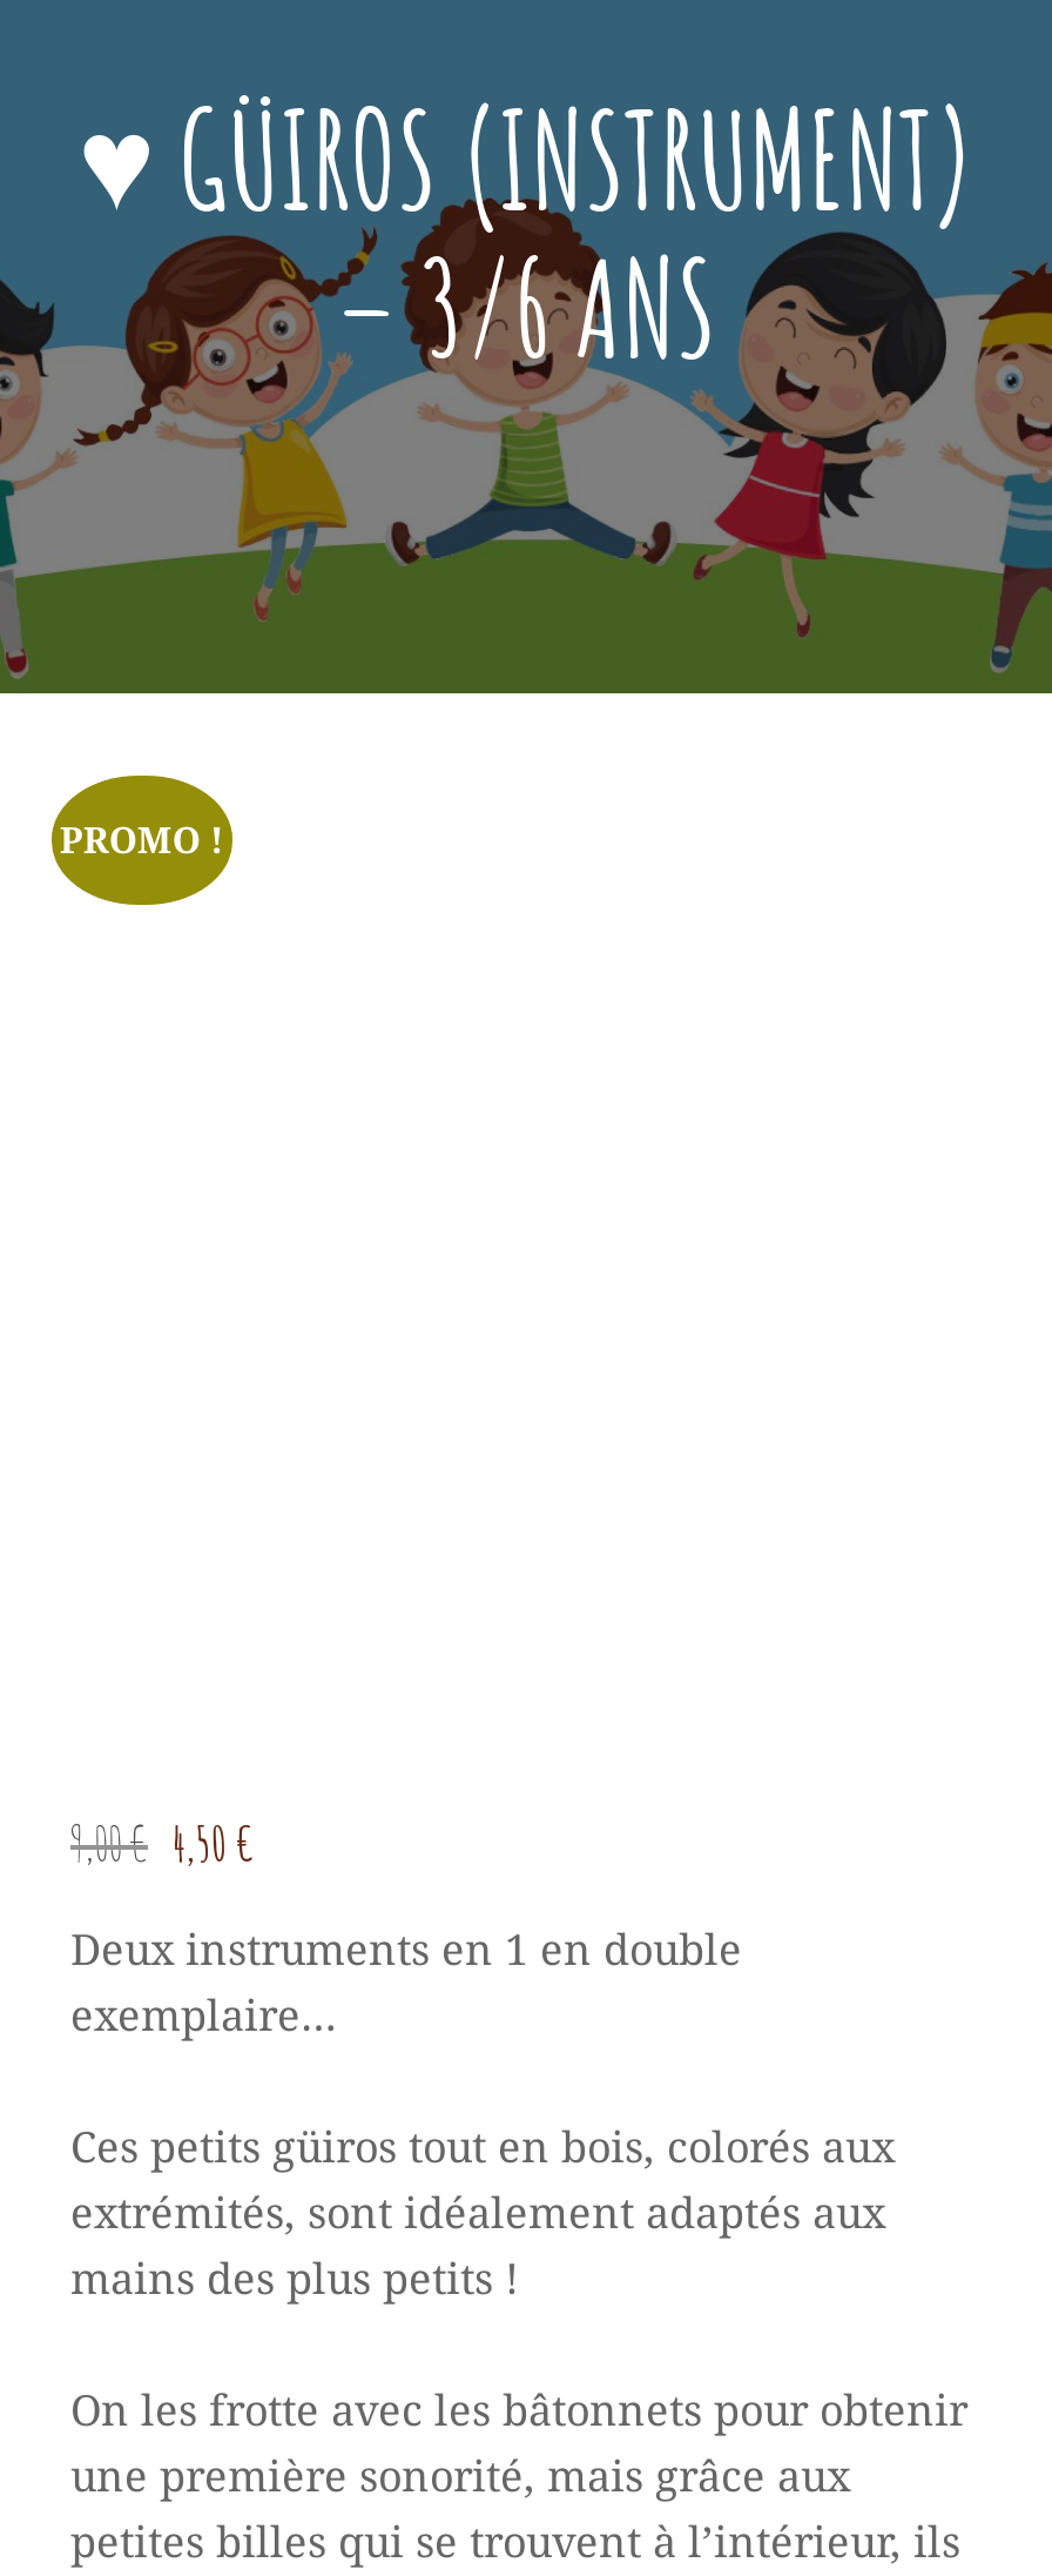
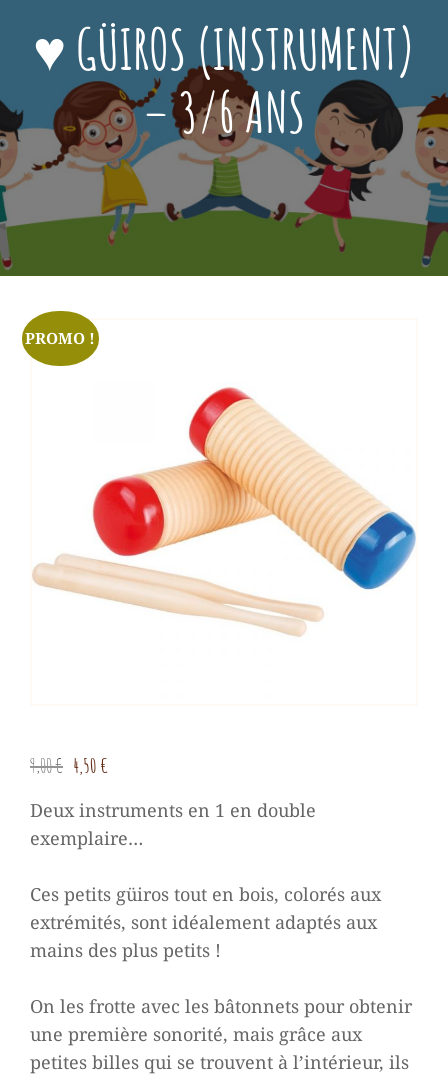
none -> [32,387,416,637] [image]

